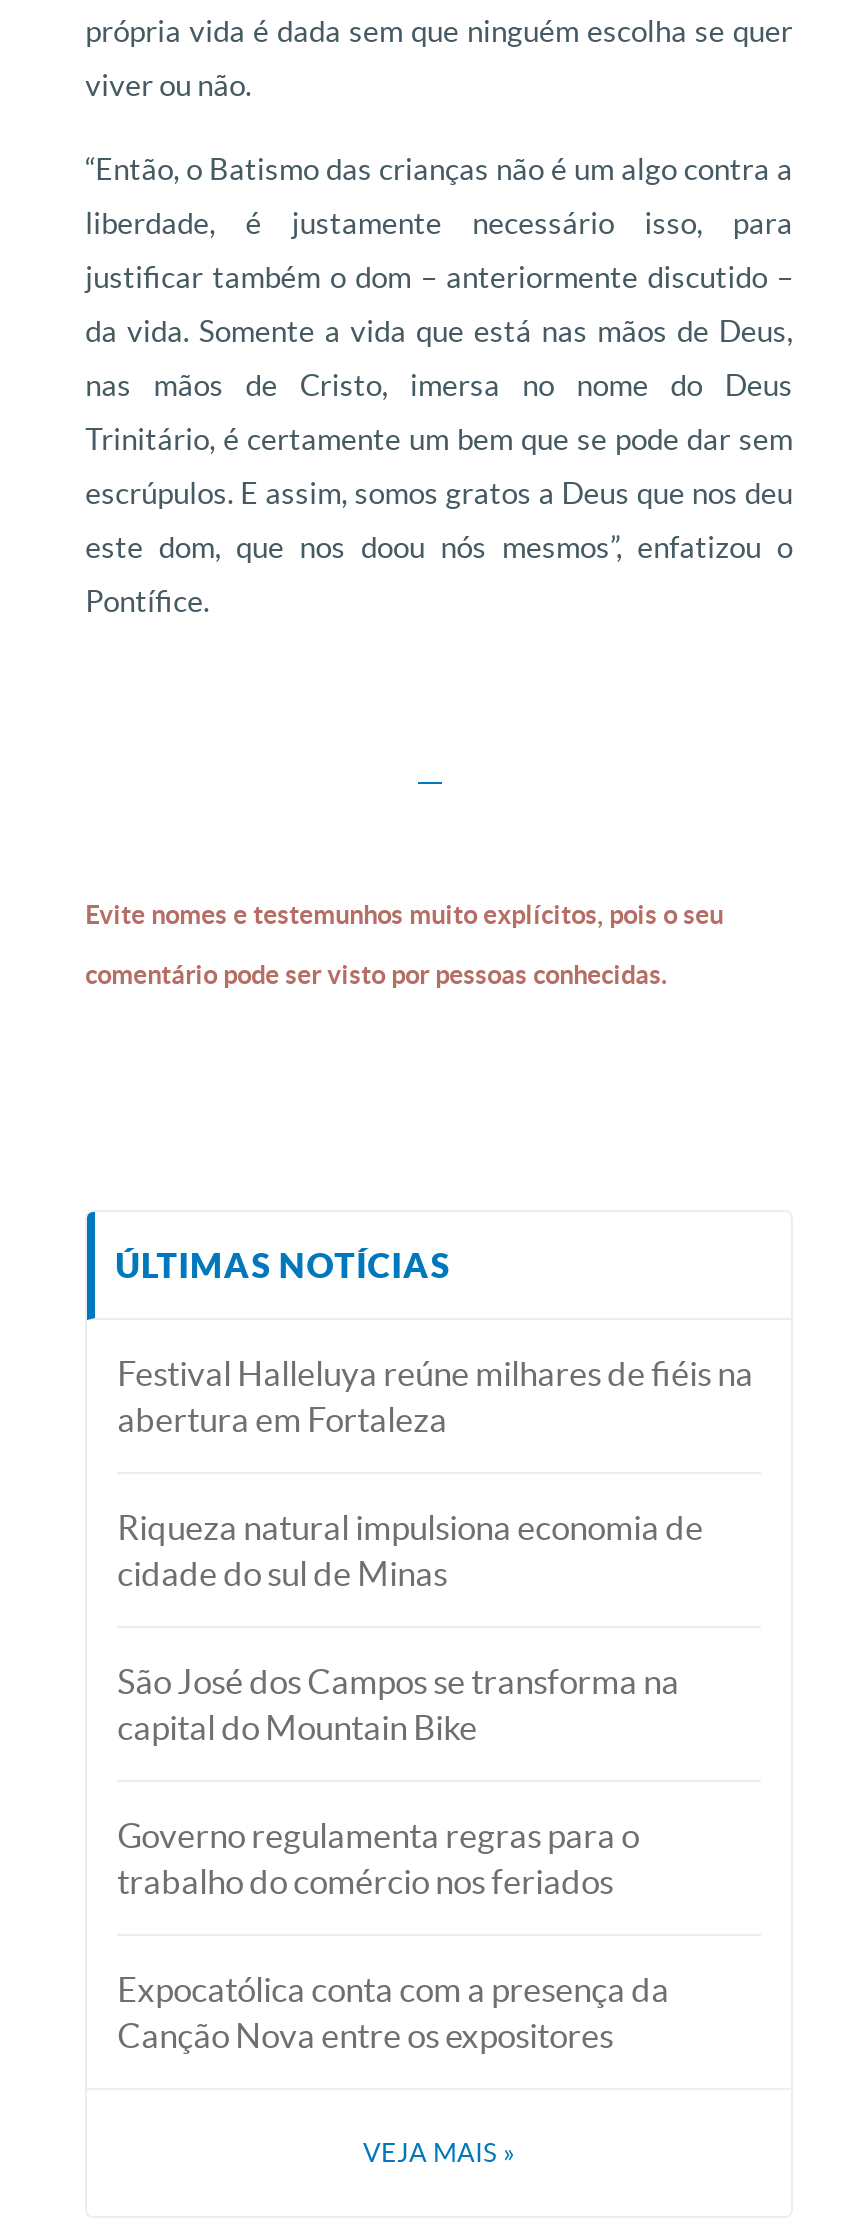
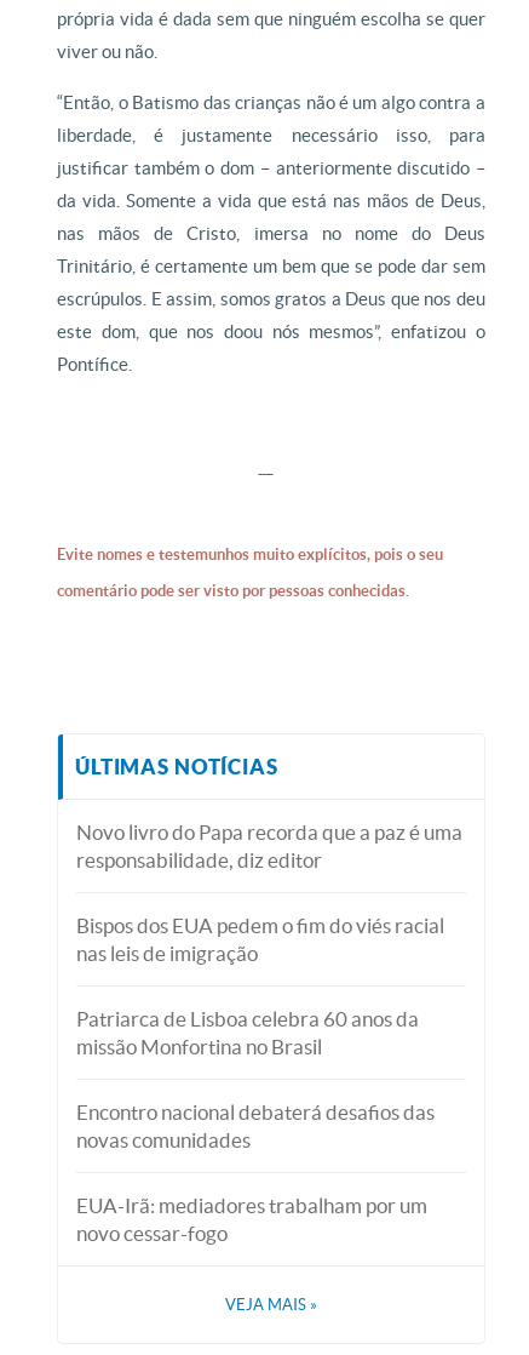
[117,1354,753,1438] Festival Halleluya reúne milhares de fiéis na | abertura em Fortaleza -> [76,821,463,871] Novo livro do Papa recorda que a paz é uma | responsabilidade, diz editor
[117,1508,703,1592] Riqueza natural impulsiona economia de | cidade do sul de Minas -> [76,914,444,965] Bispos dos EUA pedem o fim do viés racial | nas leis de imigração
[117,1662,679,1746] São José dos Campos se transforma na | capital do Mountain Bike -> [76,1007,419,1058] Patriarca de Lisboa celebra 60 anos da | missão Monfortina no Brasil
[117,1816,639,1900] Governo regulamenta regras para o | trabalho do comércio nos feriados -> [76,1100,435,1151] Encontro nacional debaterá desafios das | novas comunidades
[117,1970,669,2054] Expocatólica conta com a presença da | Canção Nova entre os expositores -> [76,1194,427,1245] EUA-Irã: mediadores trabalham por um | novo cessar-fogo

